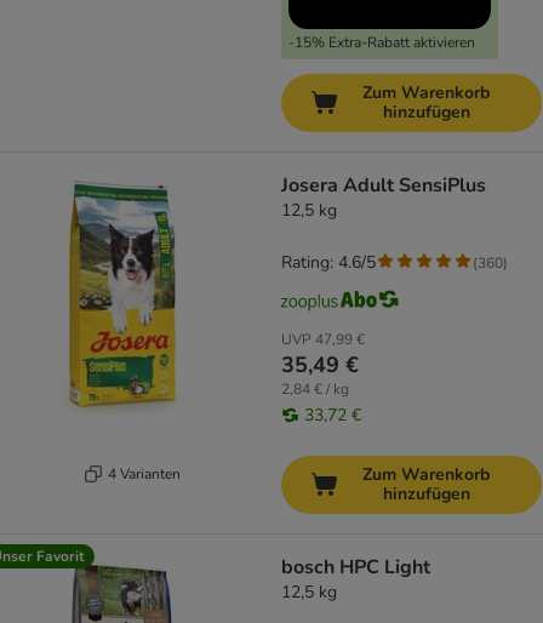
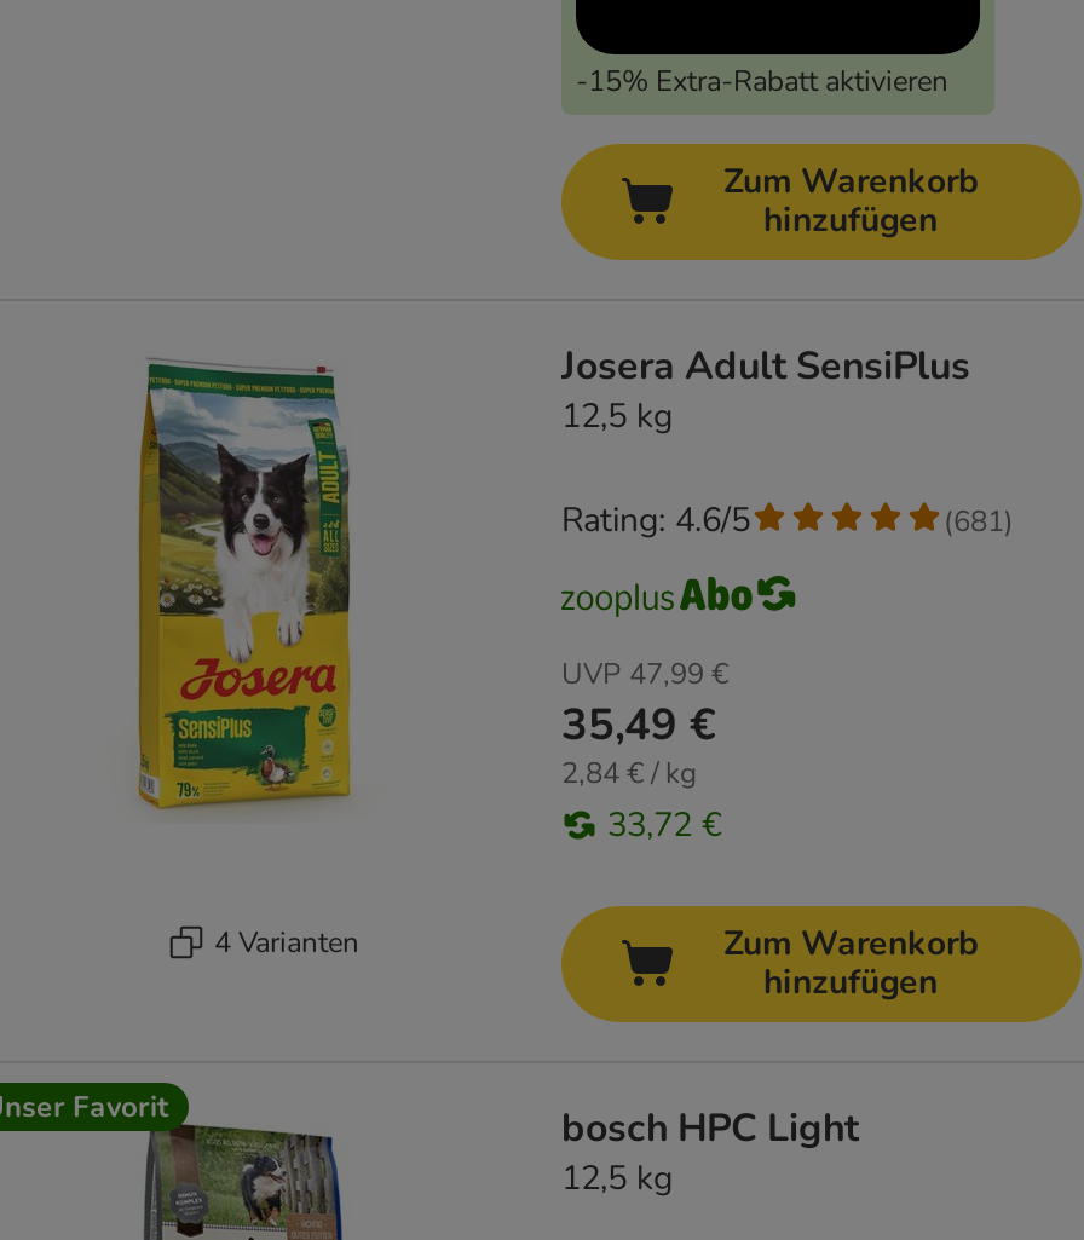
[473,253,508,272] (360) -> [944,501,1014,540] (681)

